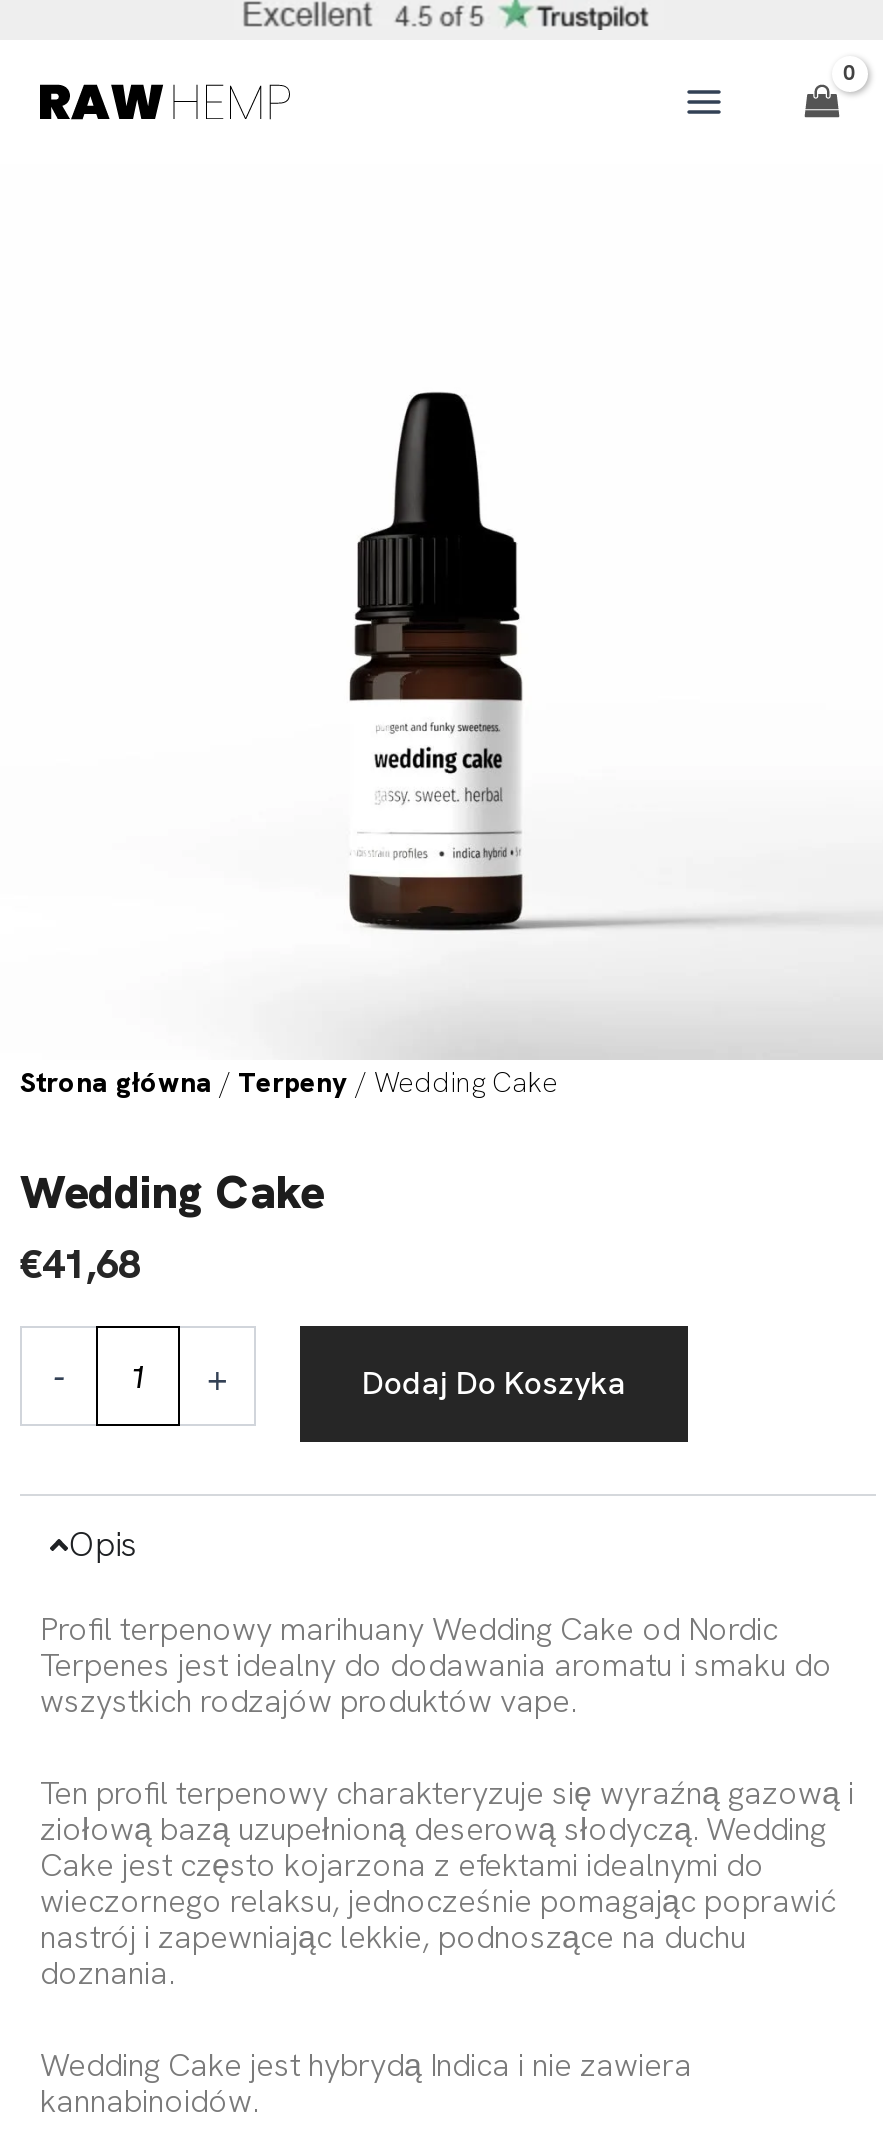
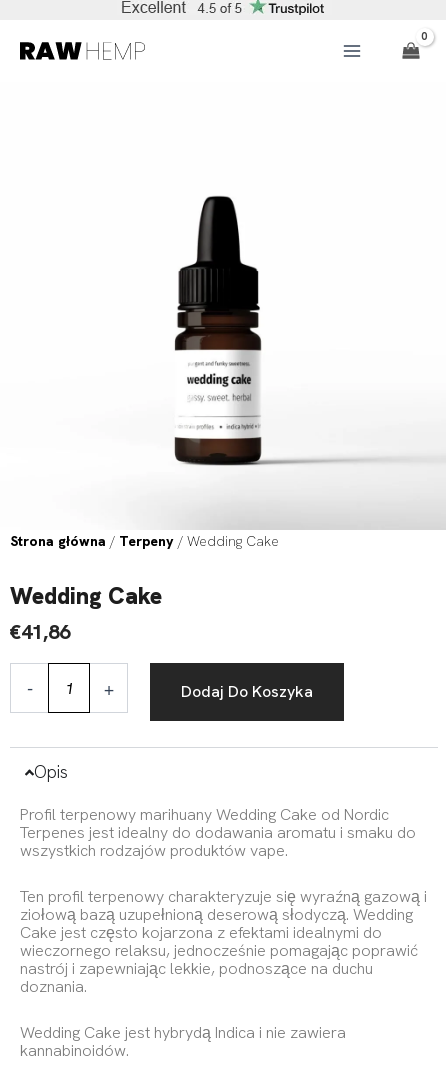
[20,1239,140,1291] €41,68 -> [10,619,70,645] €41,86

